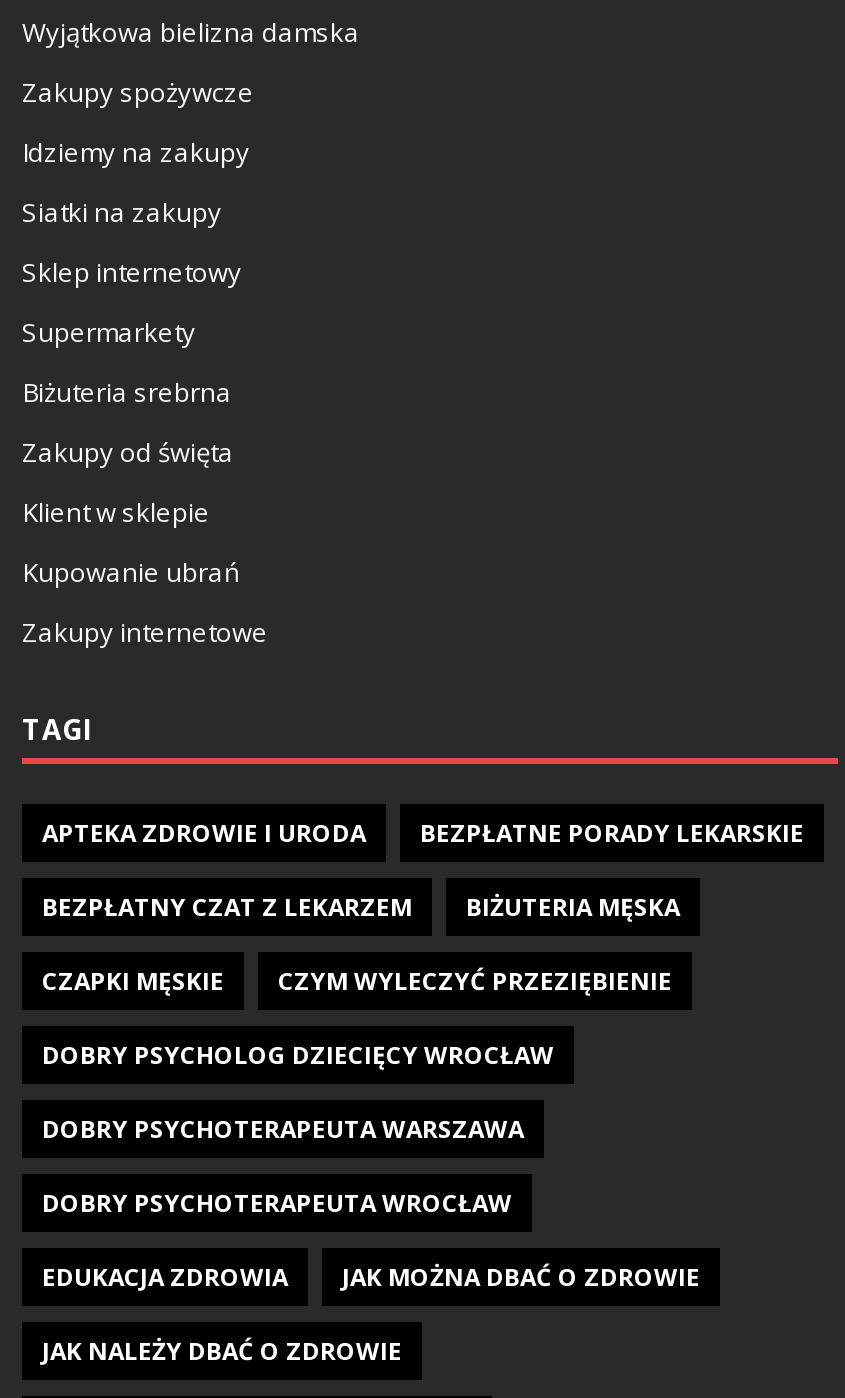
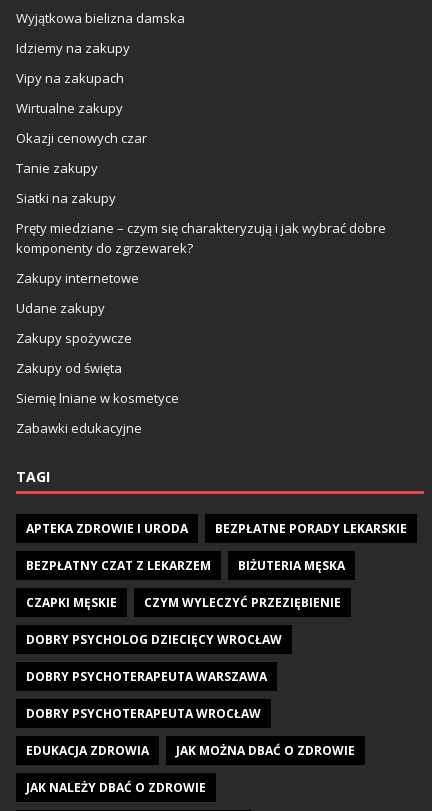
moved [22,73,254,109] -> [16,328,132,346]: Zakupy spożywcze
moved [22,133,250,169] -> [16,38,130,56]: Idziemy na zakupy
none -> [16,68,147,176] Vipy na zakupach | Wirtualne zakupy | Okazji cenowych czar | Tanie zakupy
[22,253,242,589] Sklep internetowy | Supermarkety | Biżuteria srebrna | Klient w sklepie | Kupowanie ubrań -> [16,218,386,256] Pręty miedziane – czym się charakteryzują i jak wybrać dobre | komponenty do zgrzewarek?
moved [22,433,234,469] -> [16,358,122,376]: Zakupy od święta
moved [22,613,268,649] -> [16,268,139,286]: Zakupy internetowe
none -> [16,298,179,436] Udane zakupy | Siemię lniane w kosmetyce | Zabawki edukacyjne

